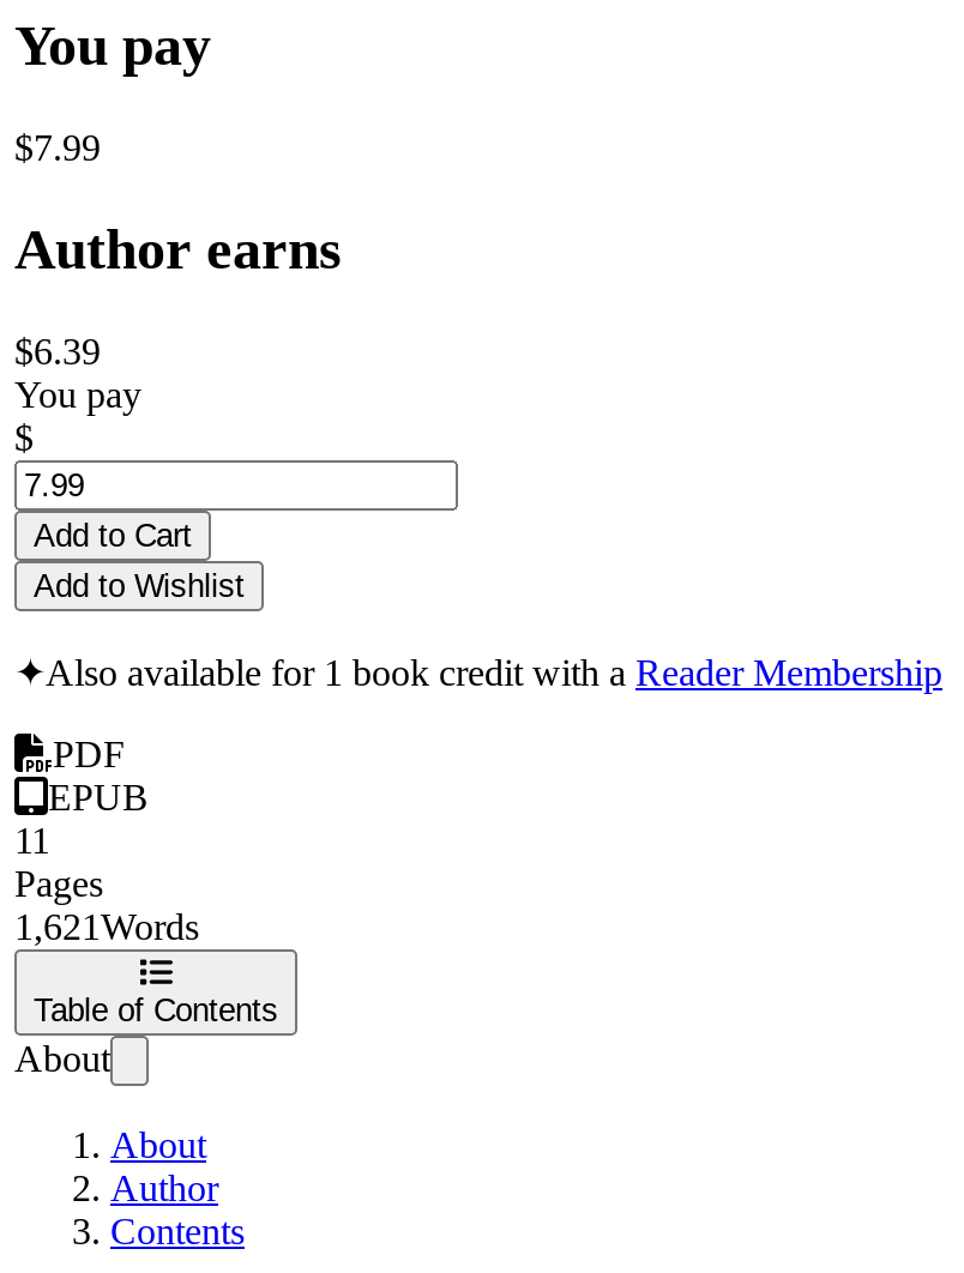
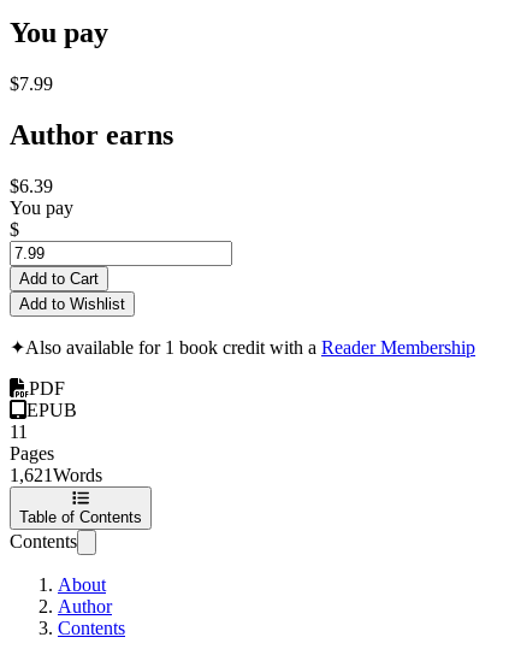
[14,1038,110,1078] About -> [10,531,77,551] Contents

